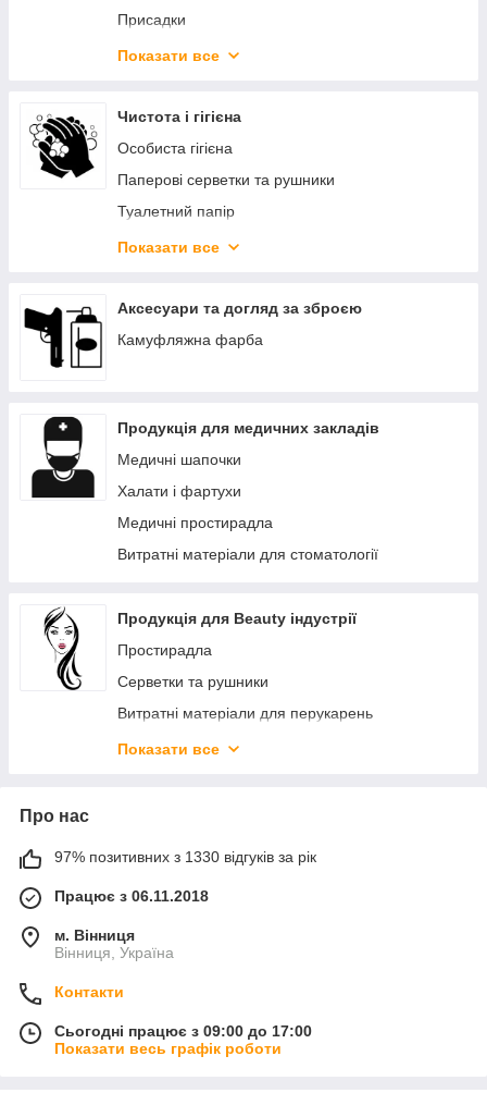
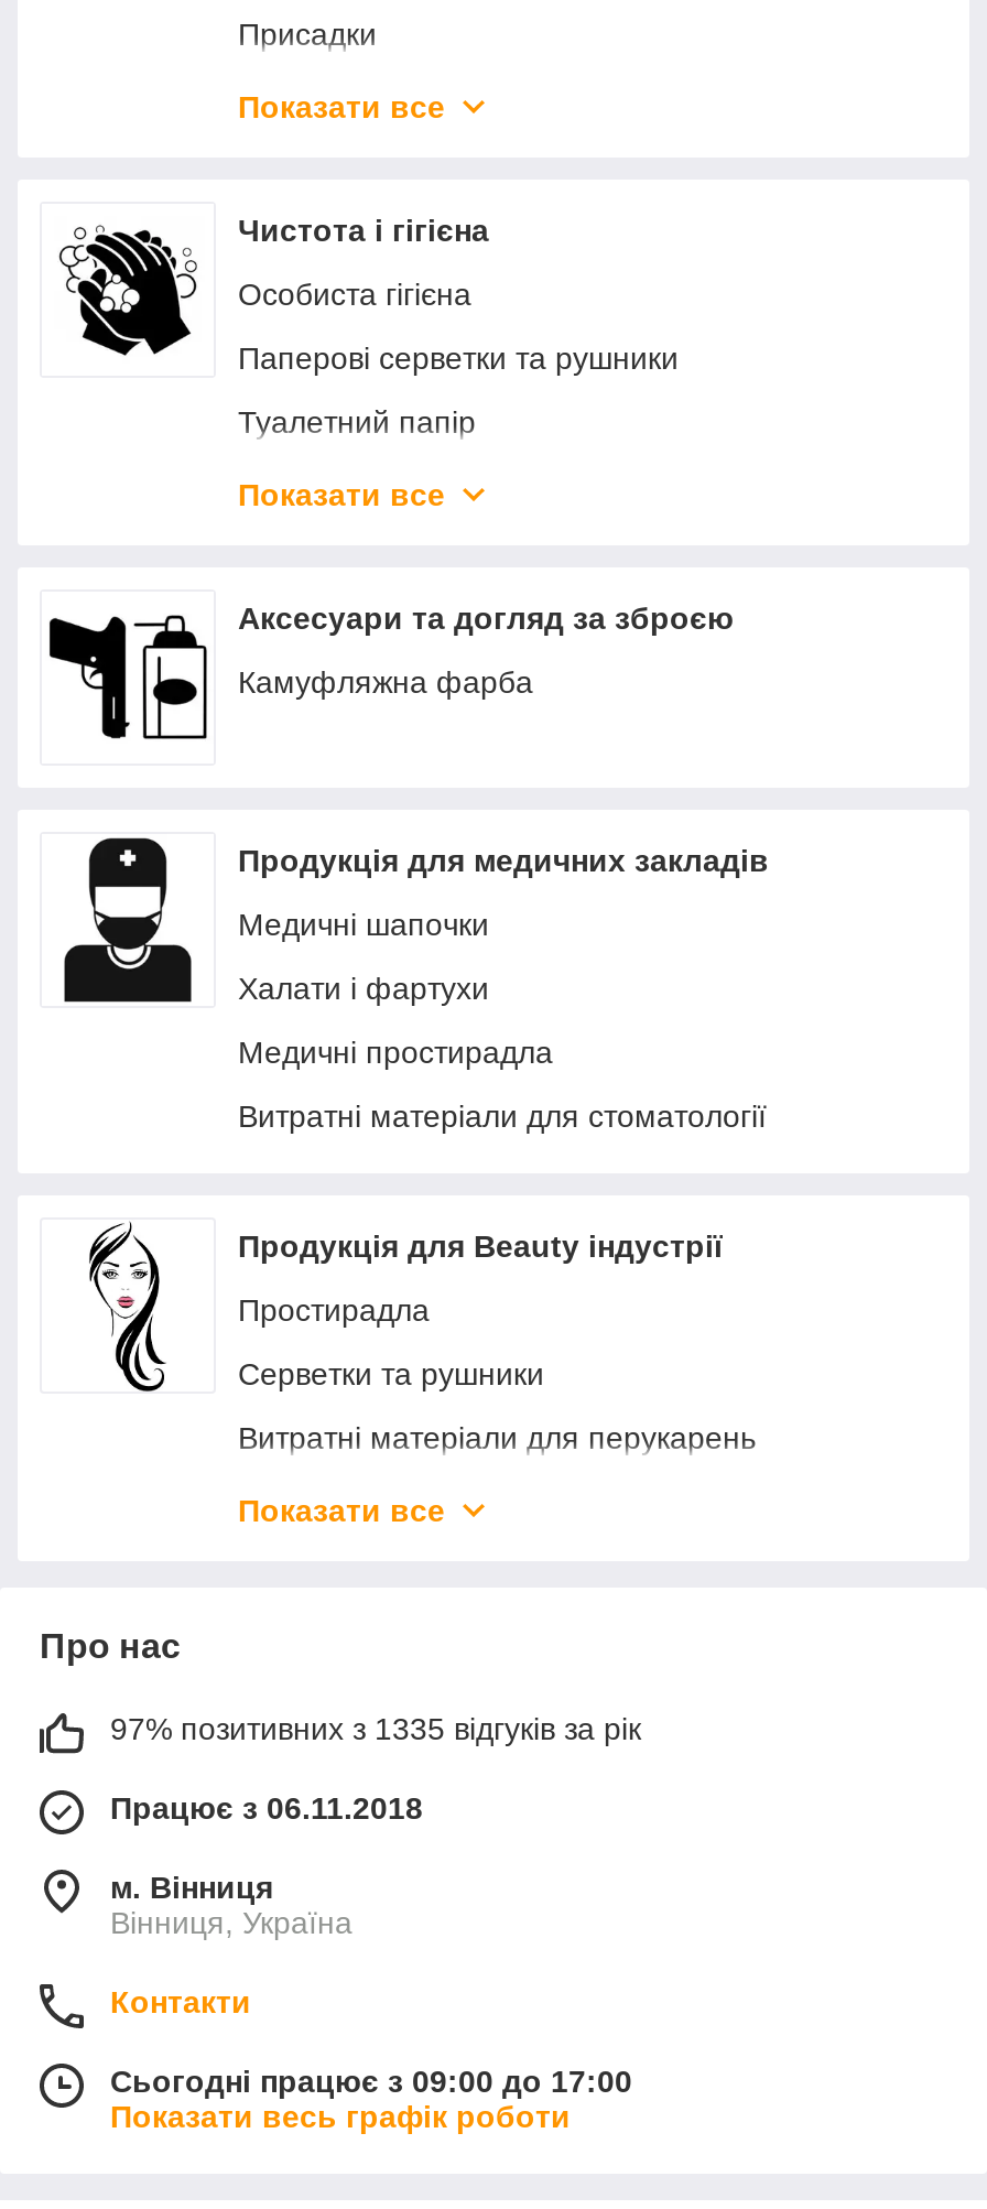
[54,848,316,865] 97% позитивних з 1330 відгуків за рік -> [110,1711,641,1746] 97% позитивних з 1335 відгуків за рік

